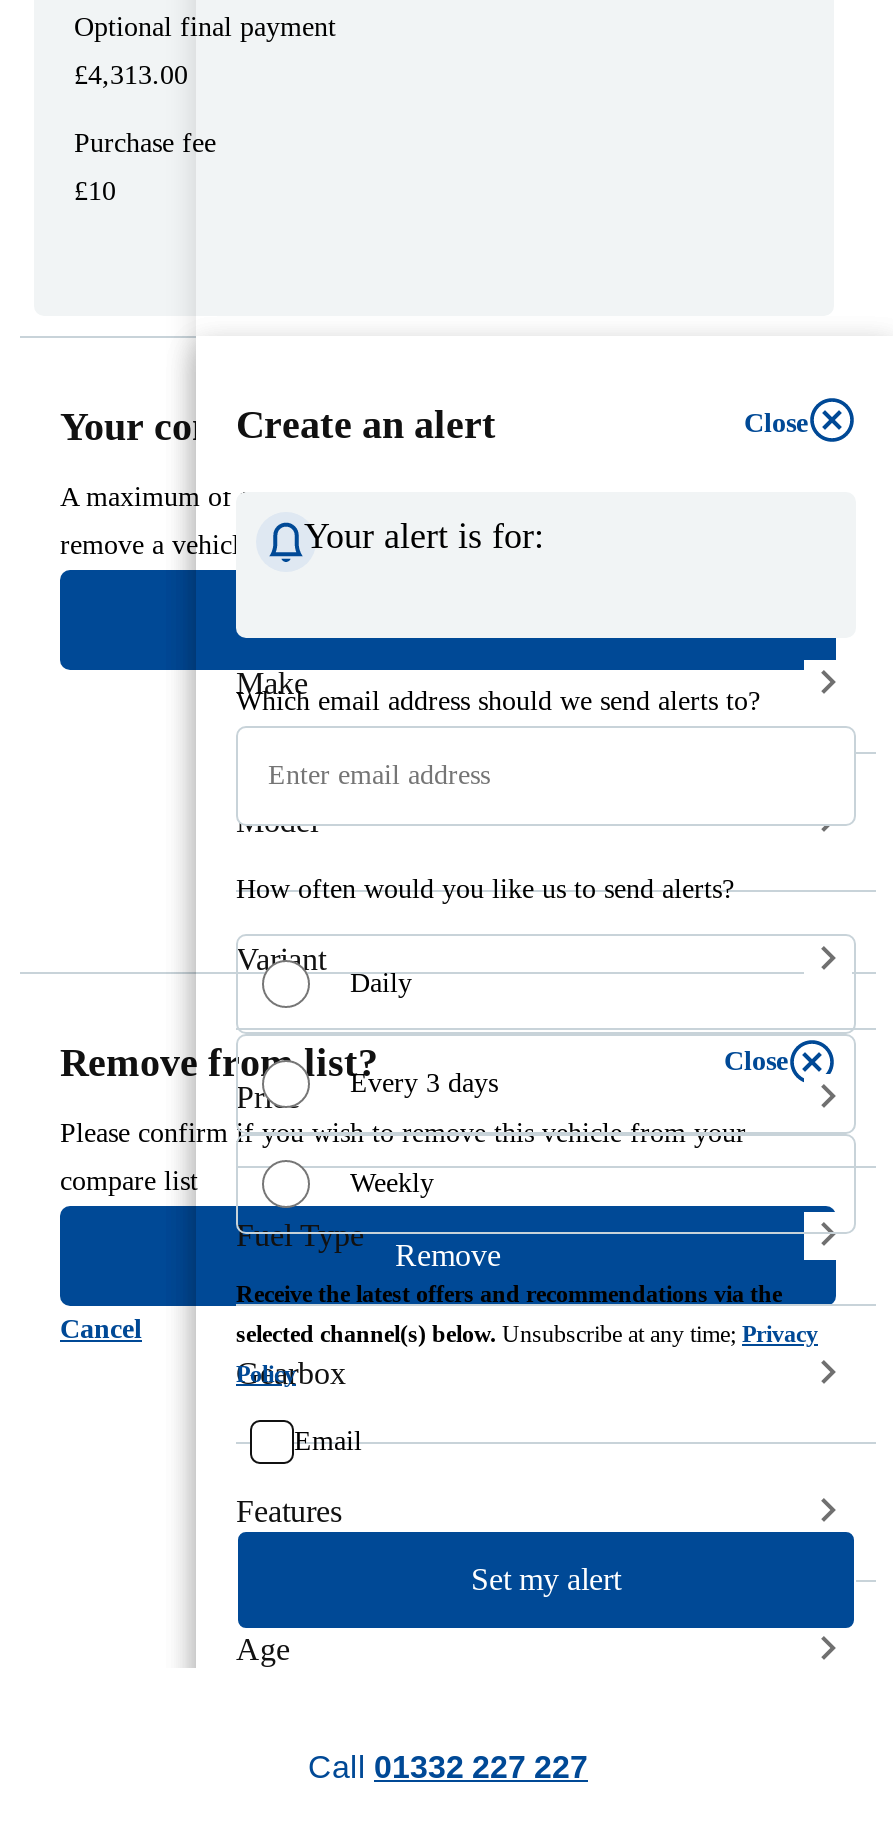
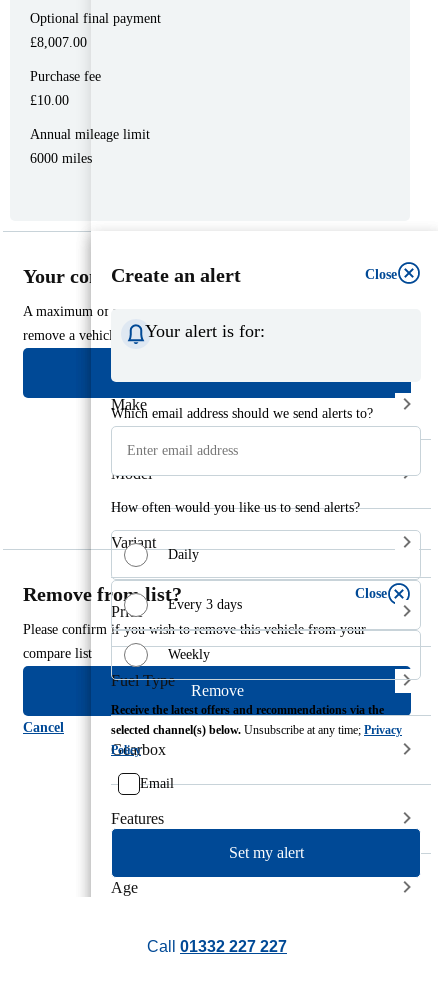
[74,60,188,90] £4,313.00 -> [30,35,87,50] £8,007.00
[74,176,116,206] £10 -> [30,93,150,166] £10.00 | Annual mileage limit | 6000 miles

